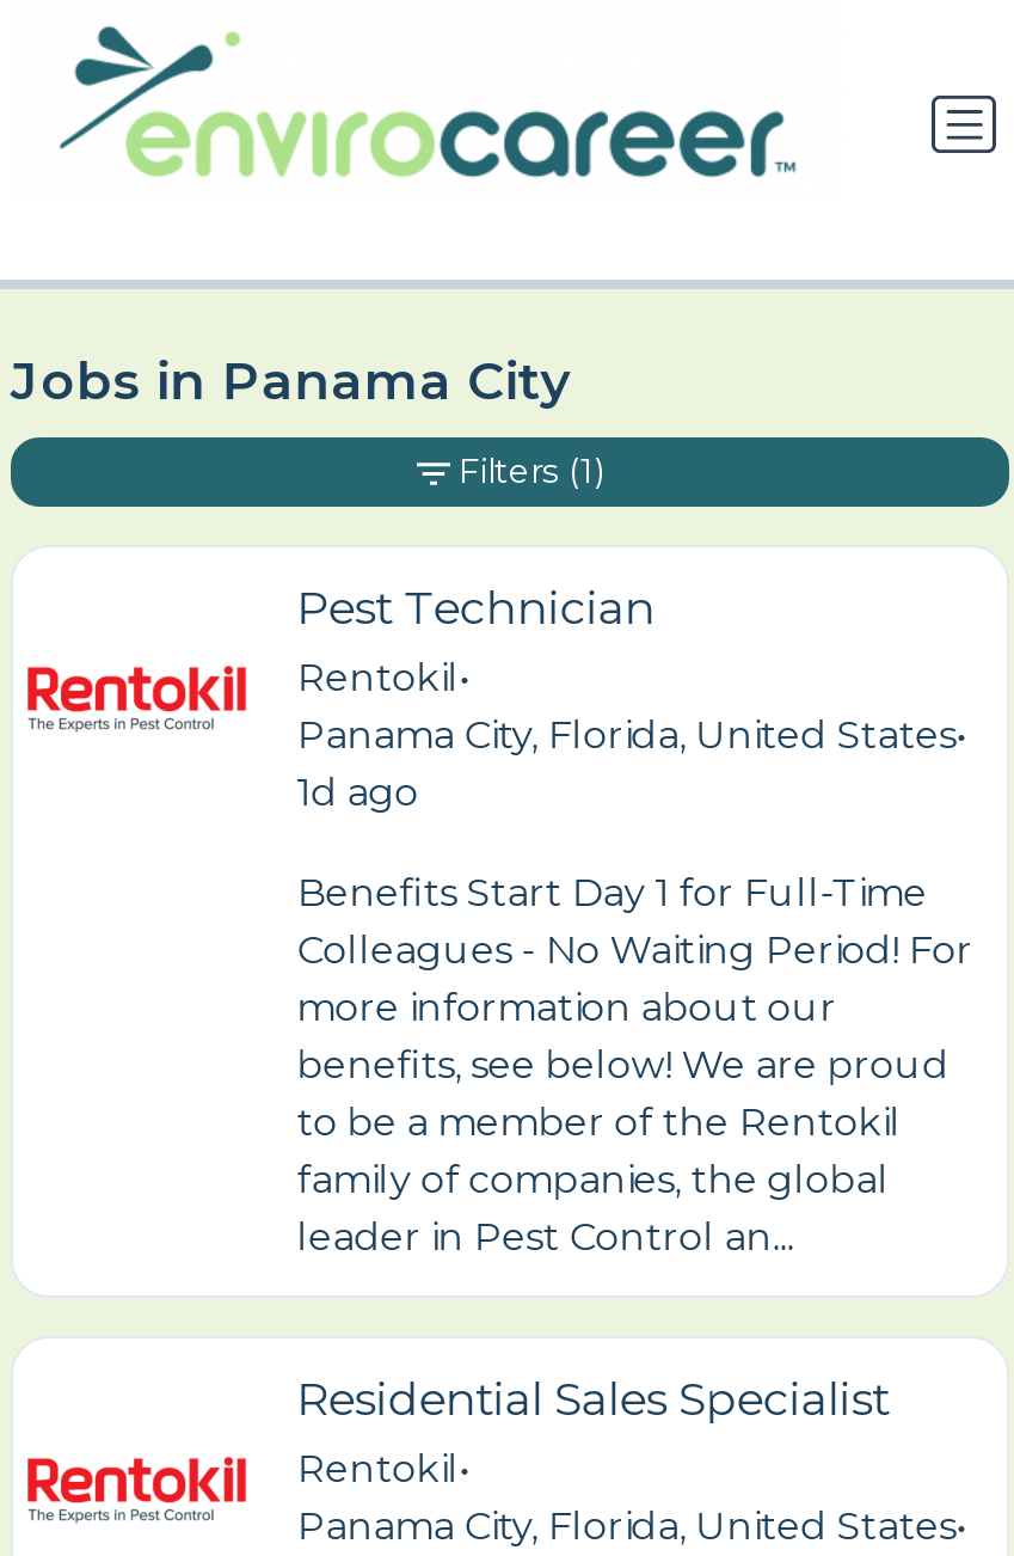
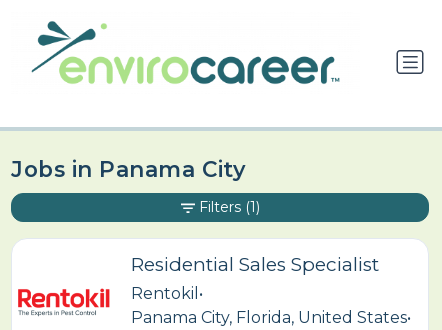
[297,582,973,1261] Pest Technician | Rentokil• | Panama City, Florida, United States• | 1d ago | Benefits Start Day 1 for Full-Time | Colleagues - No Waiting Period! For | more information about our | benefits, see below! We are proud | to be a member of the Rentokil | family of companies, the global | leader in Pest Control an... -> none

